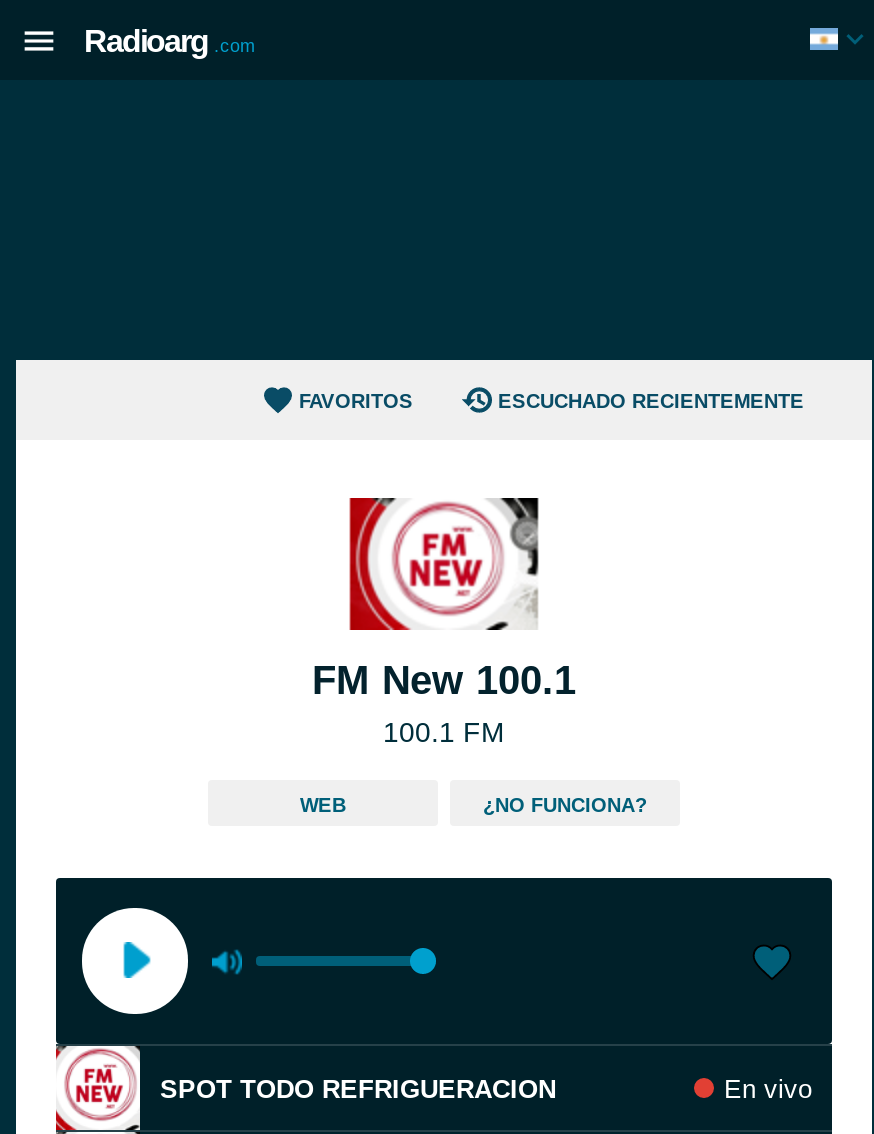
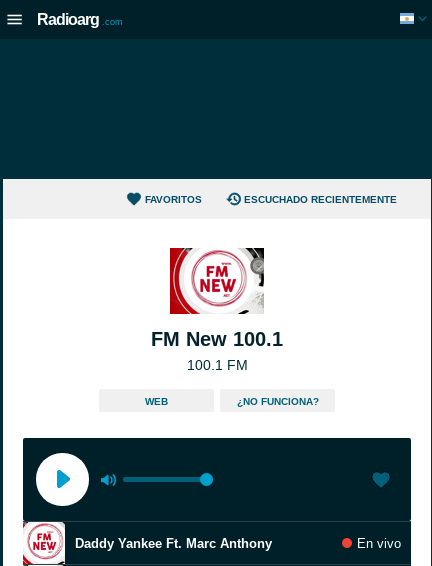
[160,1073,556,1103] SPOT TODO REFRIGUERACION -> [75,535,272,550] Daddy Yankee Ft. Marc Anthony

